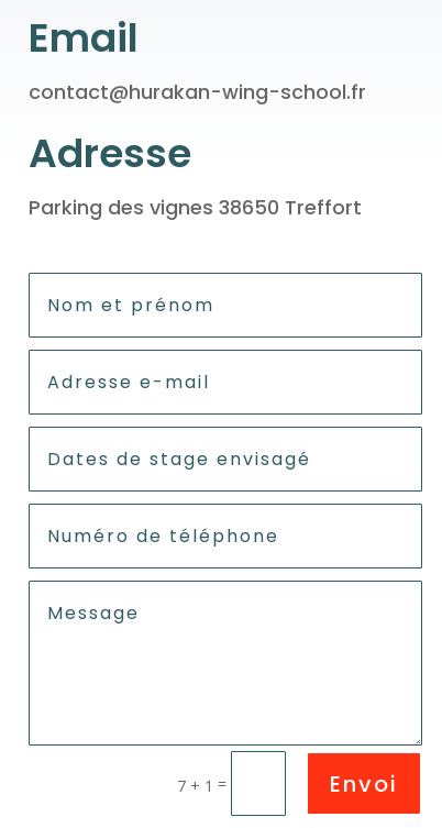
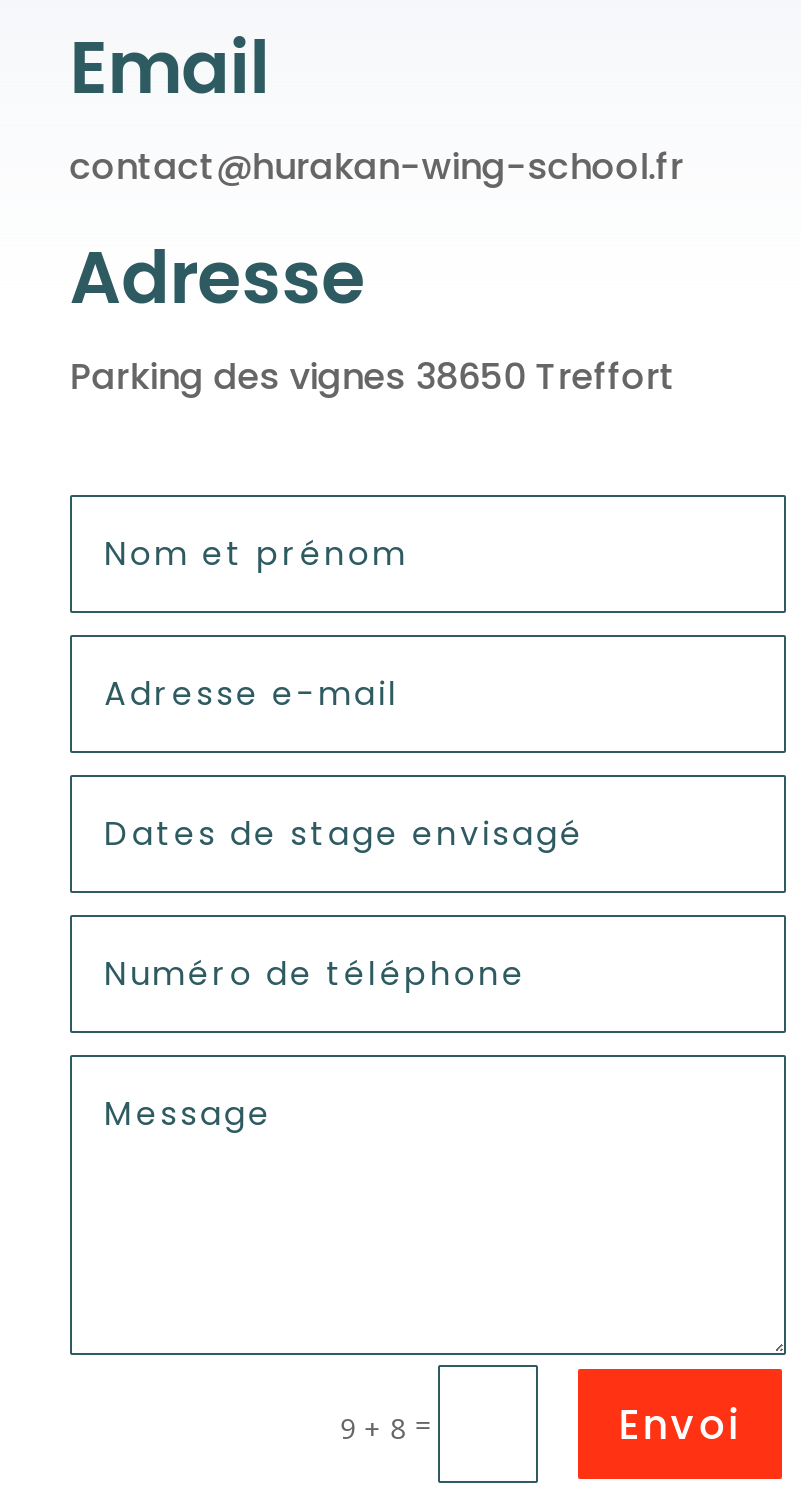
[177,773,231,796] 7 + 1 = -> [340,1406,438,1447] 9 + 8 =

